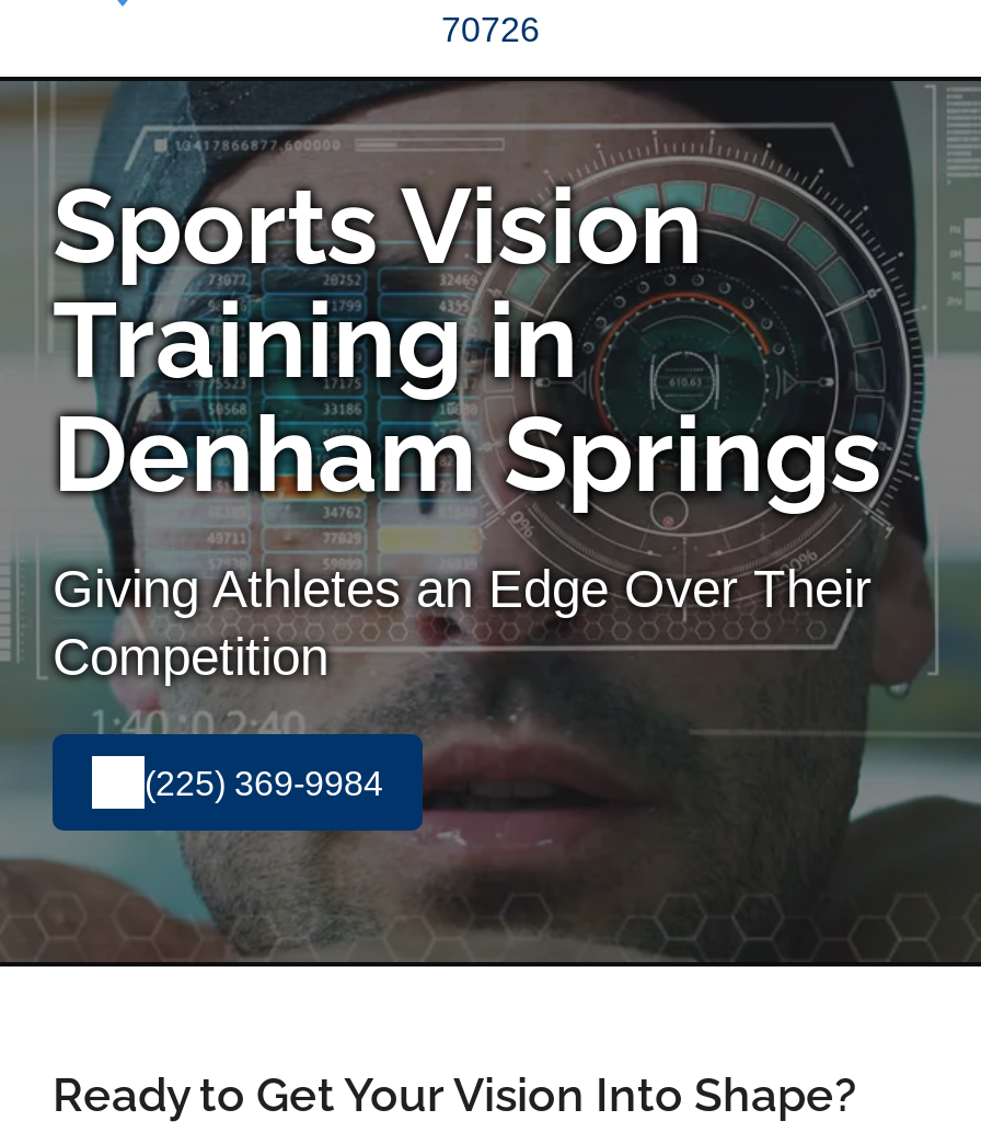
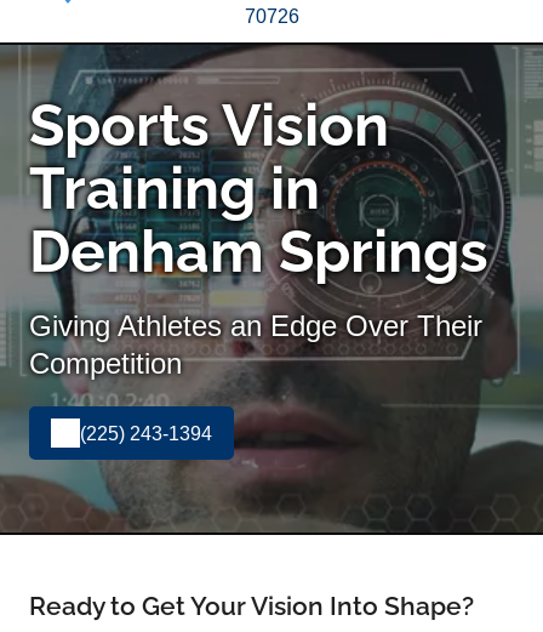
[145,764,383,801] (225) 369-9984 -> [80,423,212,444] (225) 243-1394

